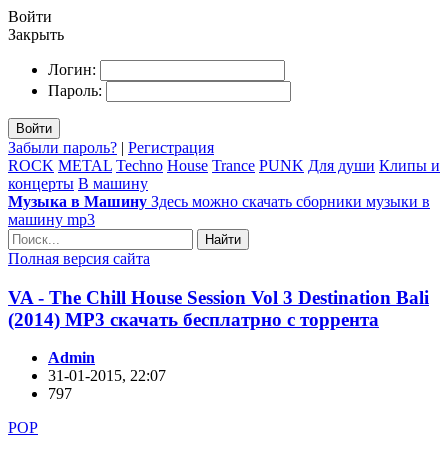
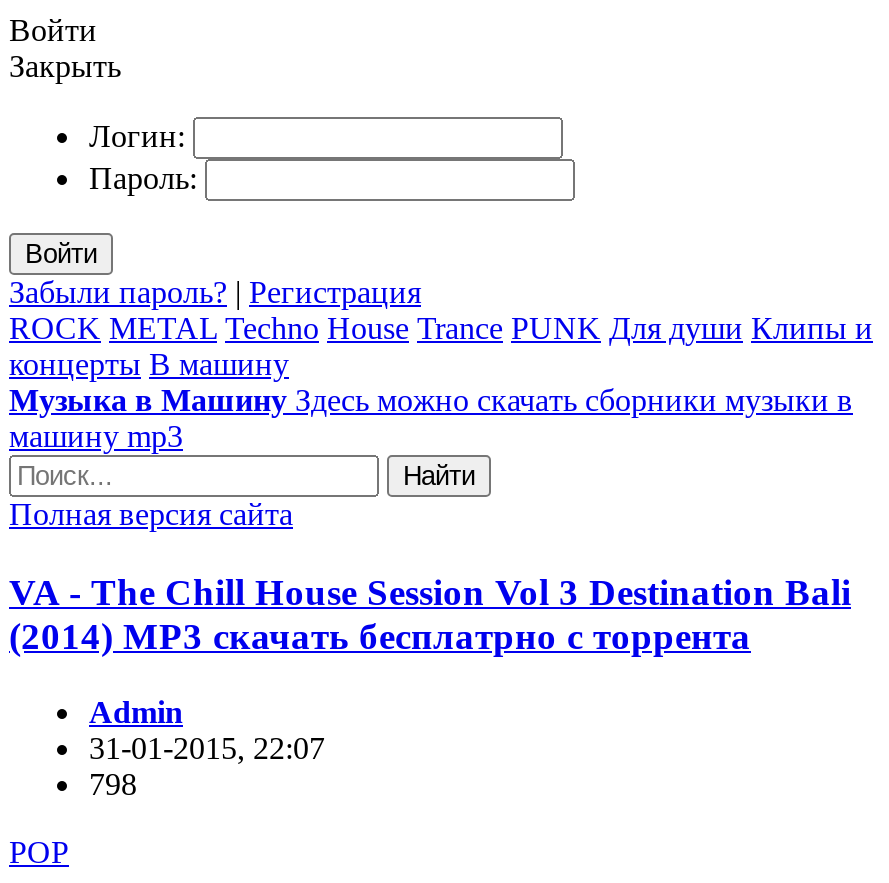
[48,385,72,402] 797 -> [89,768,137,802] 798

